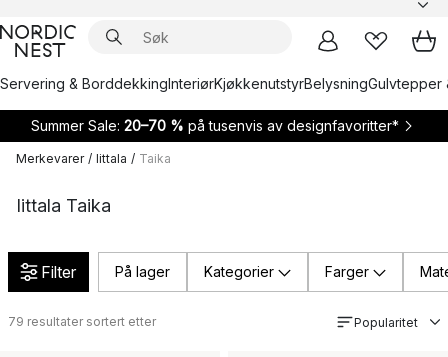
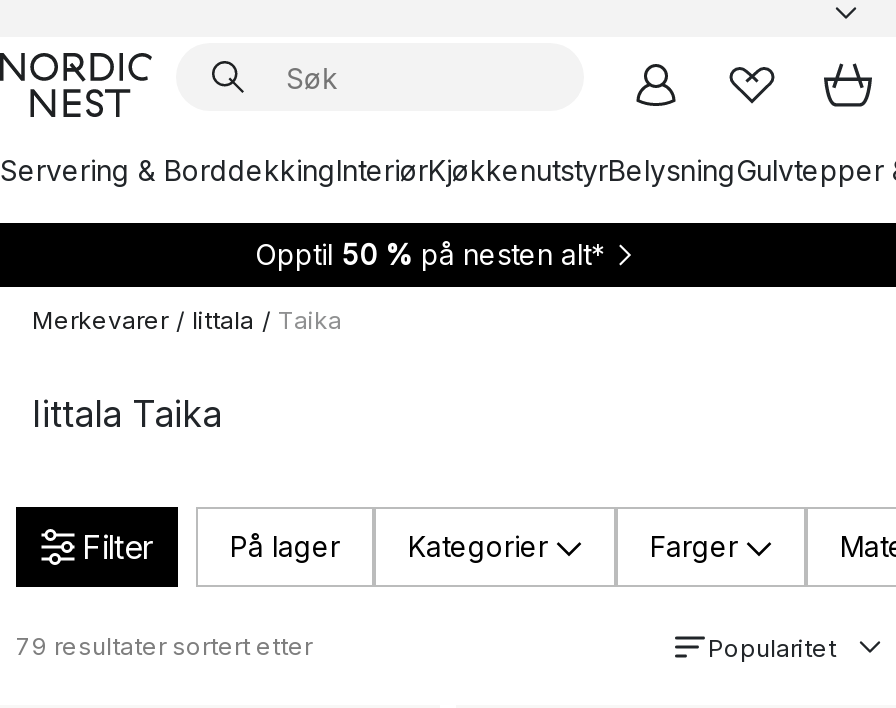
[31,117,399,134] Summer Sale: 20–70 % på tusenvis av designfavoritter* -> [255,237,605,271] Opptil 50 % på nesten alt*

